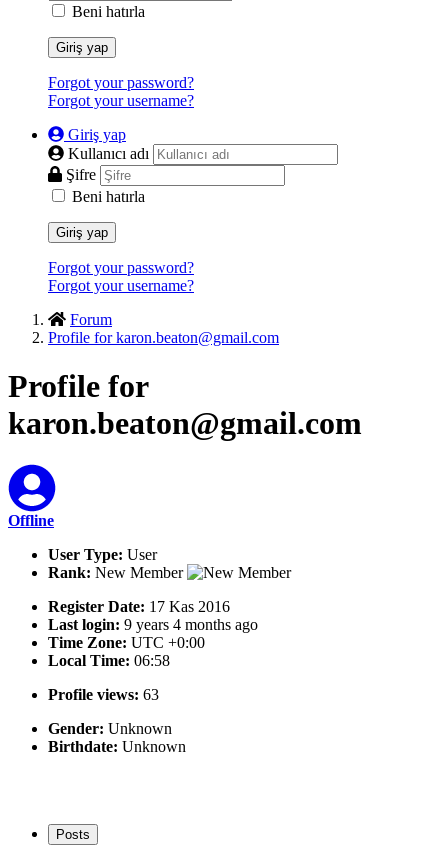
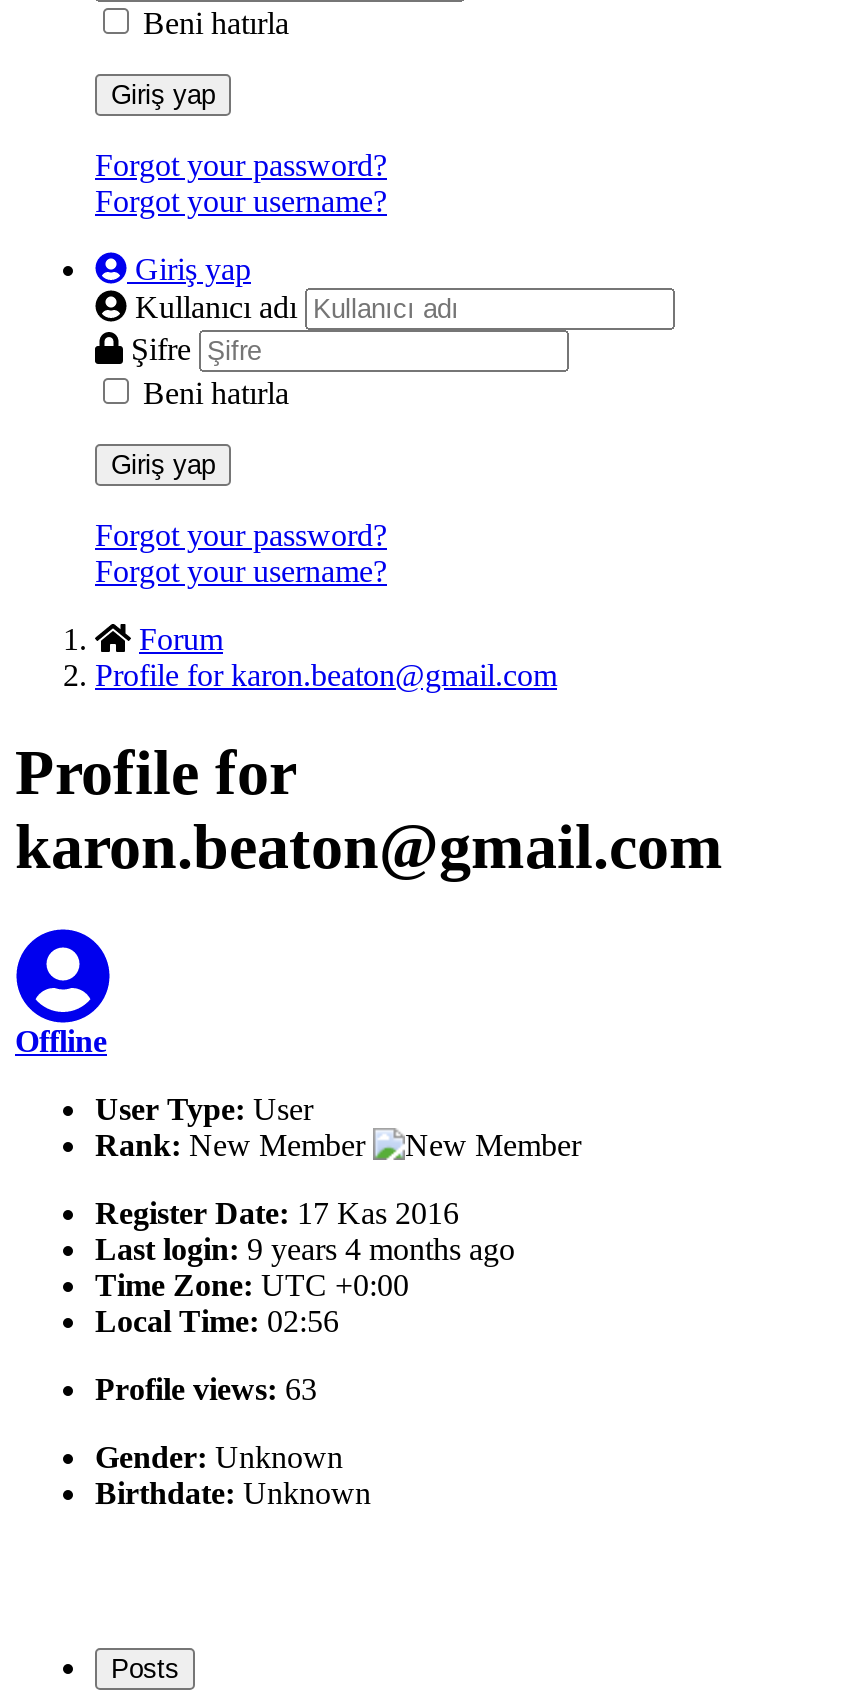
[48,652,170,669] Local Time: 06:58 -> [95,1304,339,1338] Local Time: 02:56

